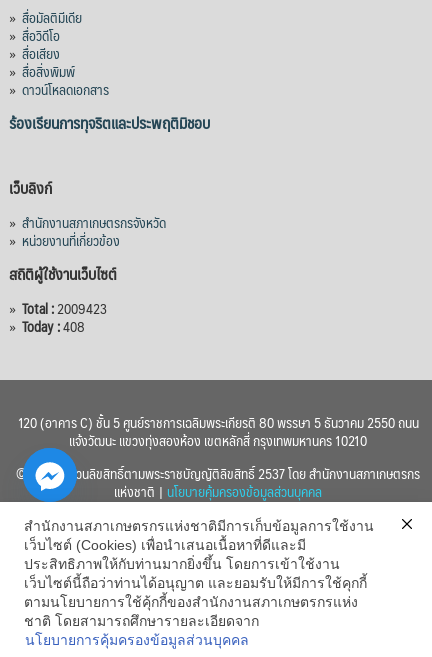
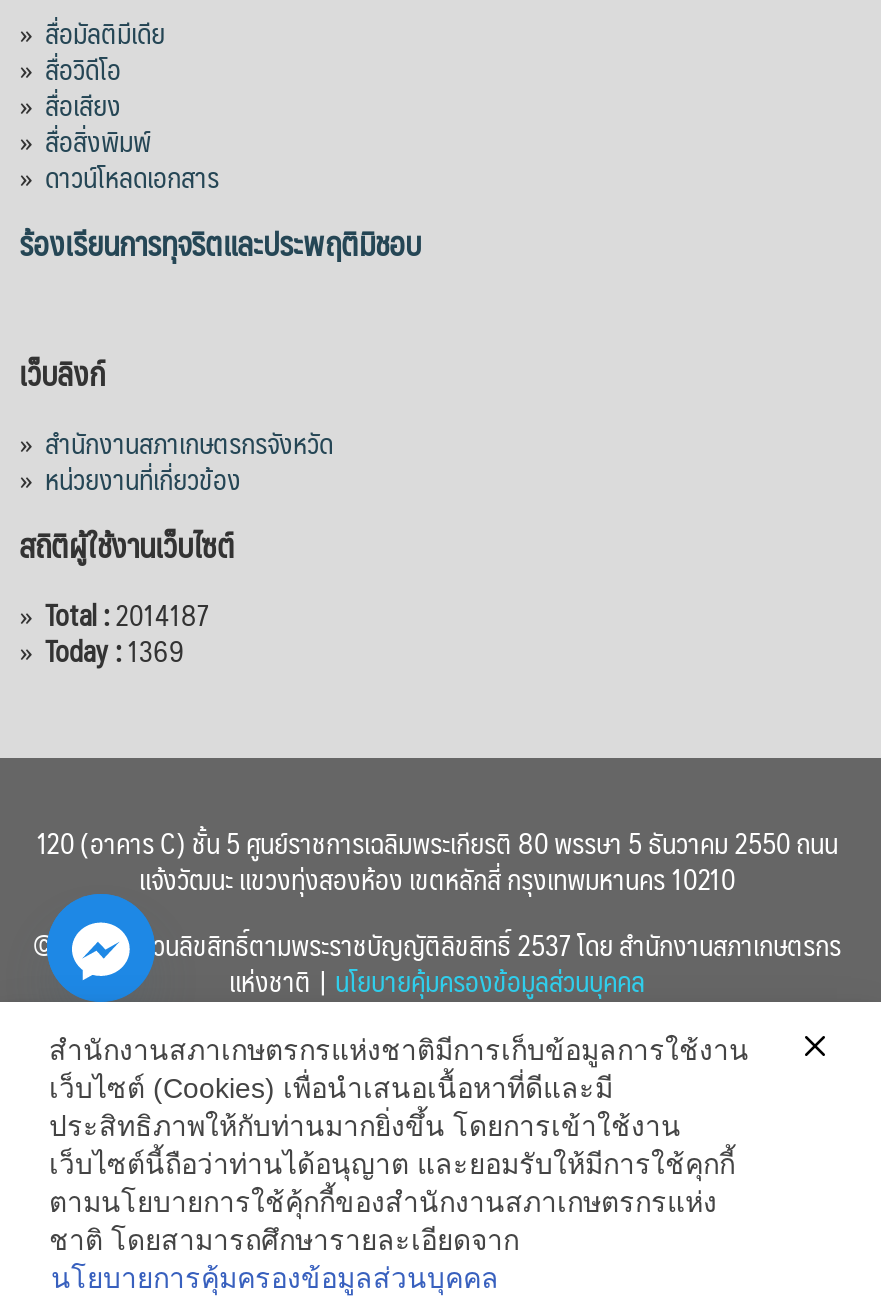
[9,296,107,320] » Total : 2009423 -> [19,591,209,639] » Total : 2014187
[9,314,85,338] » Today :408 -> [19,627,185,675] » Today :1369

